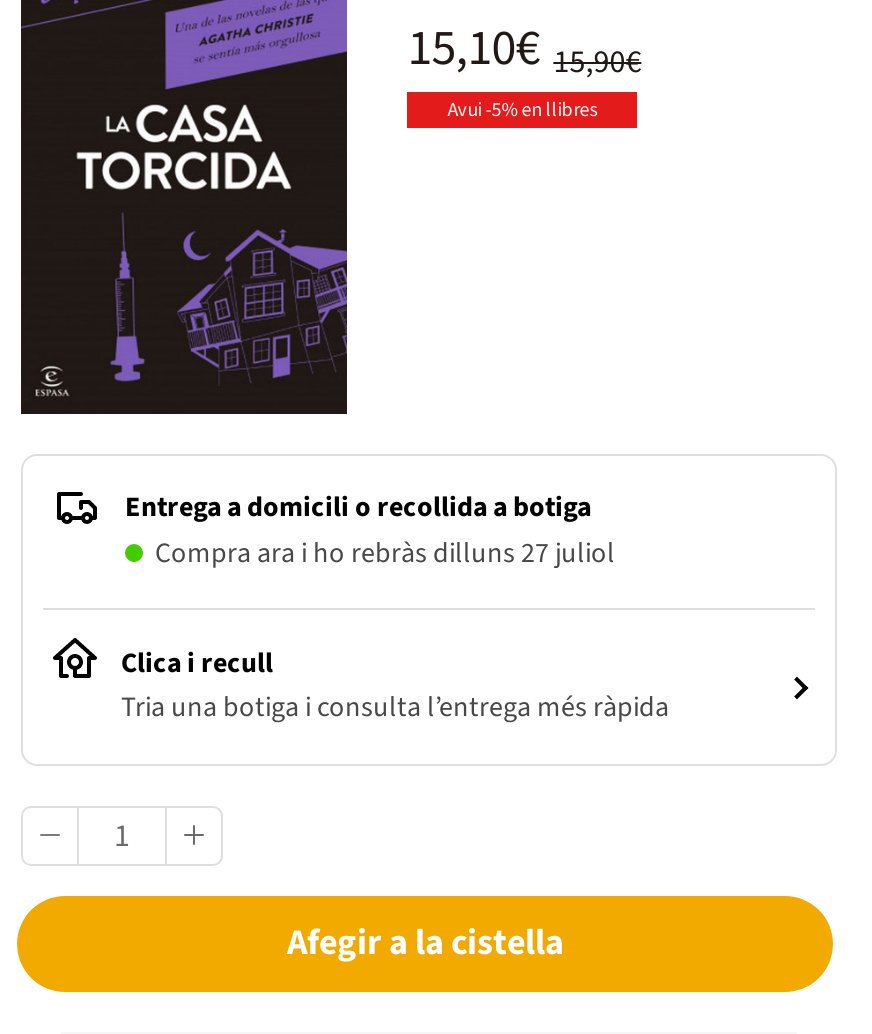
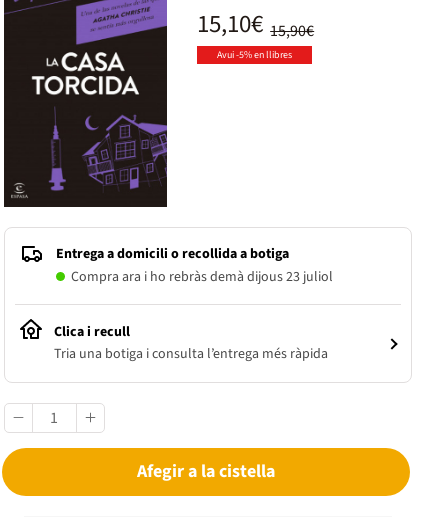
[155,535,615,575] Compra ara i ho rebràs dilluns 27 juliol -> [71,267,333,287] Compra ara i ho rebràs demà dijous 23 juliol

